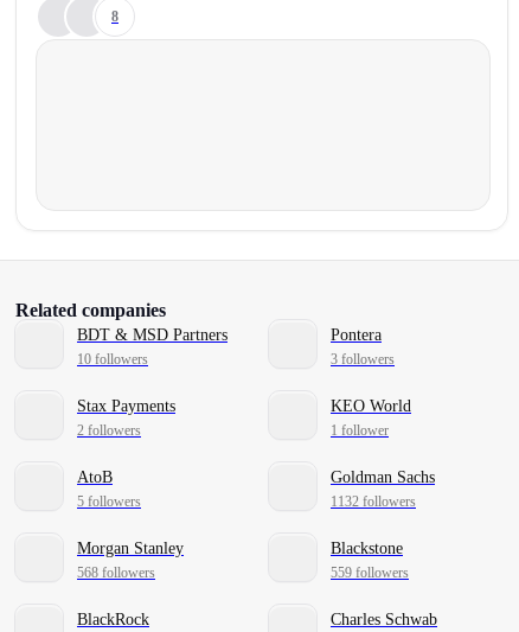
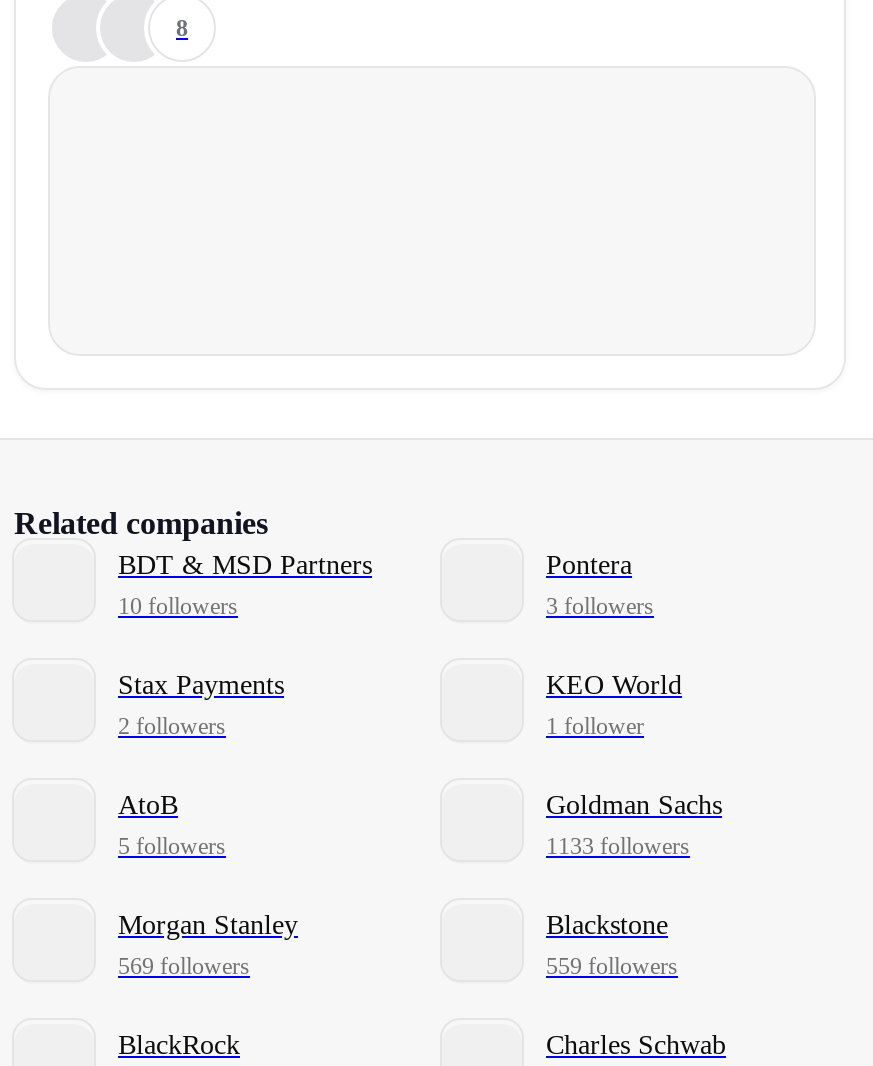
[331,493,416,510] 1132 followers -> [546,832,690,860] 1133 followers
[77,564,155,581] 568 followers -> [118,952,250,980] 569 followers

